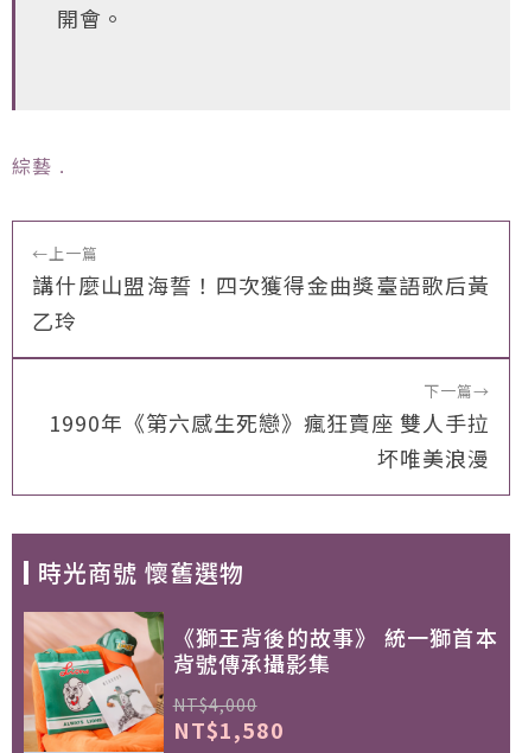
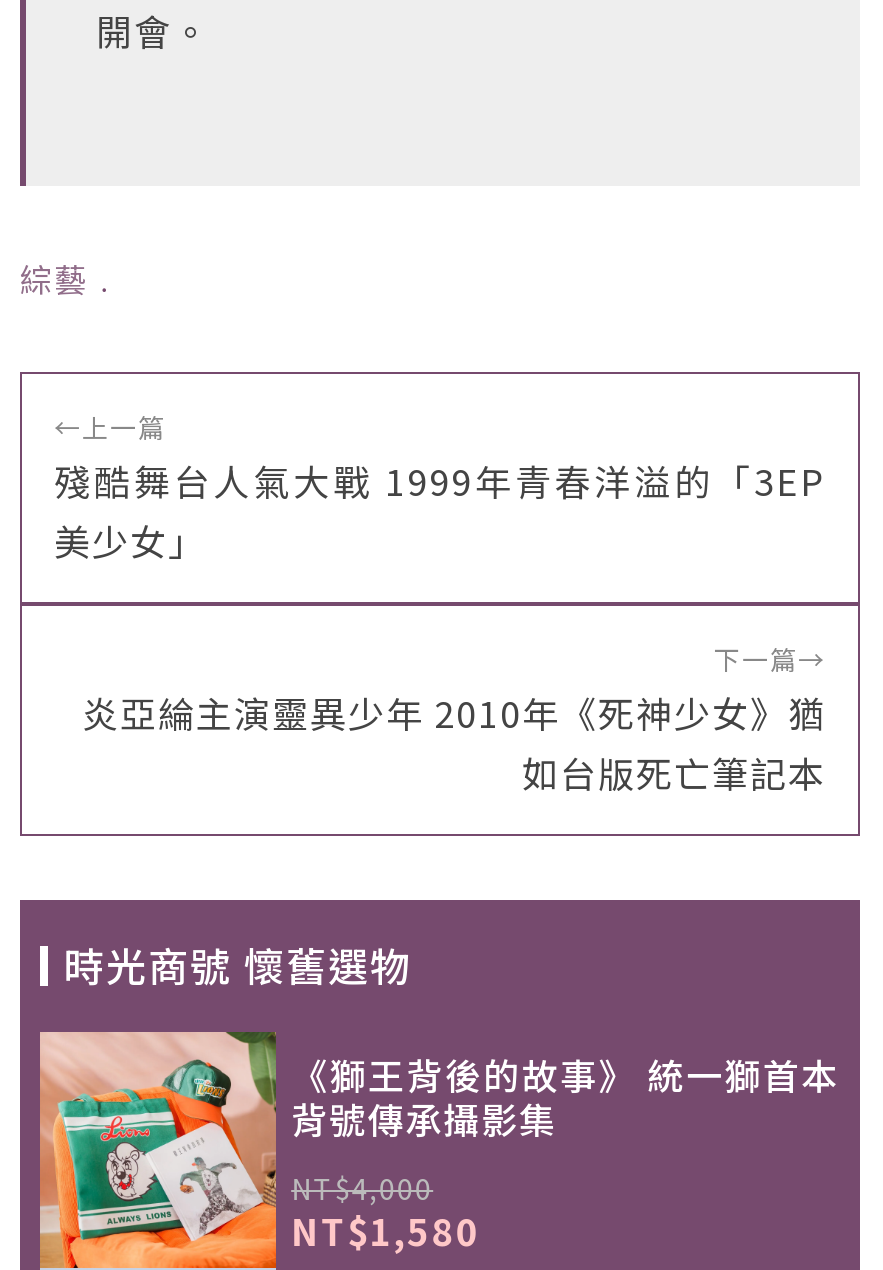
[32,269,490,336] 講什麼山盟海誓！四次獲得金曲獎臺語歌后黃 | 乙玲 -> [54,454,826,566] 殘酷舞台人氣大戰 1999年青春洋溢的「3EP | 美少女」
[49,407,490,473] 1990年《第六感生死戀》瘋狂賣座 雙人手拉 | 坏唯美浪漫 -> [82,686,826,798] 炎亞綸主演靈異少年 2010年《死神少女》猶 | 如台版死亡筆記本

